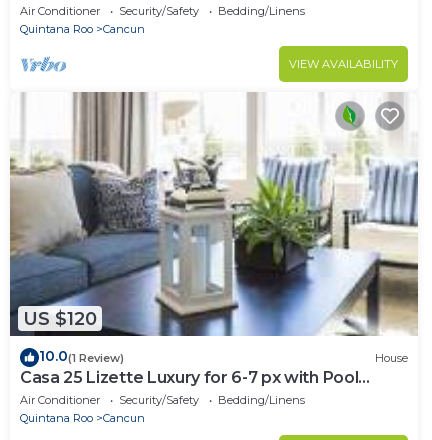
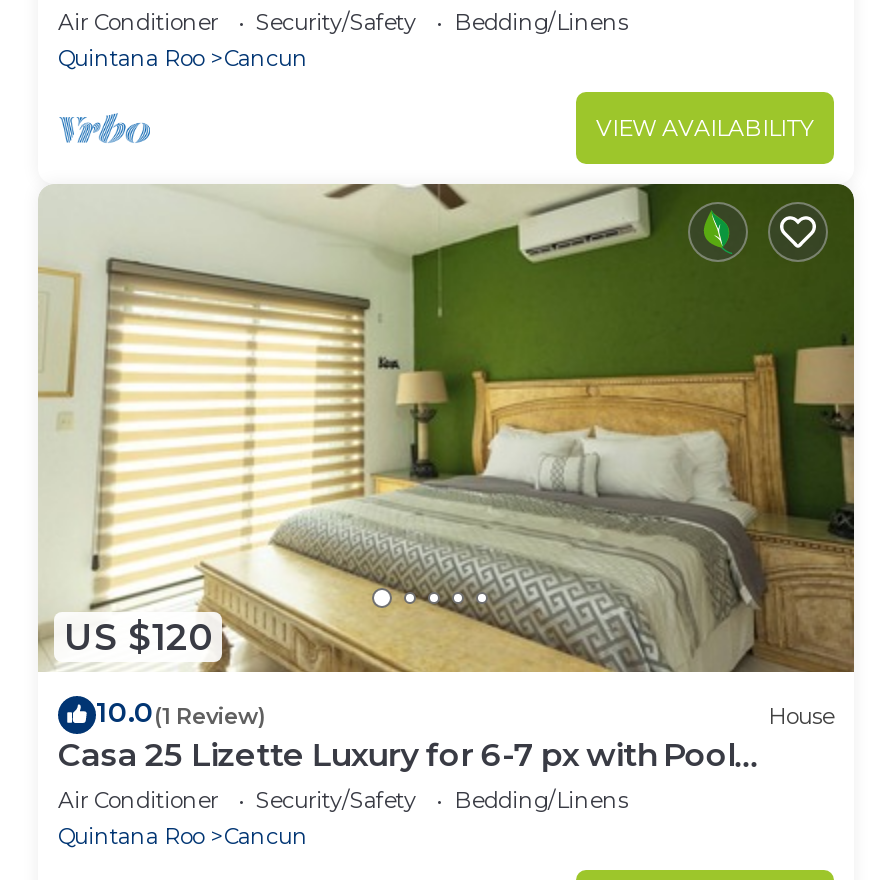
[9,92,418,337] [image] -> [36,182,856,674] [image]

